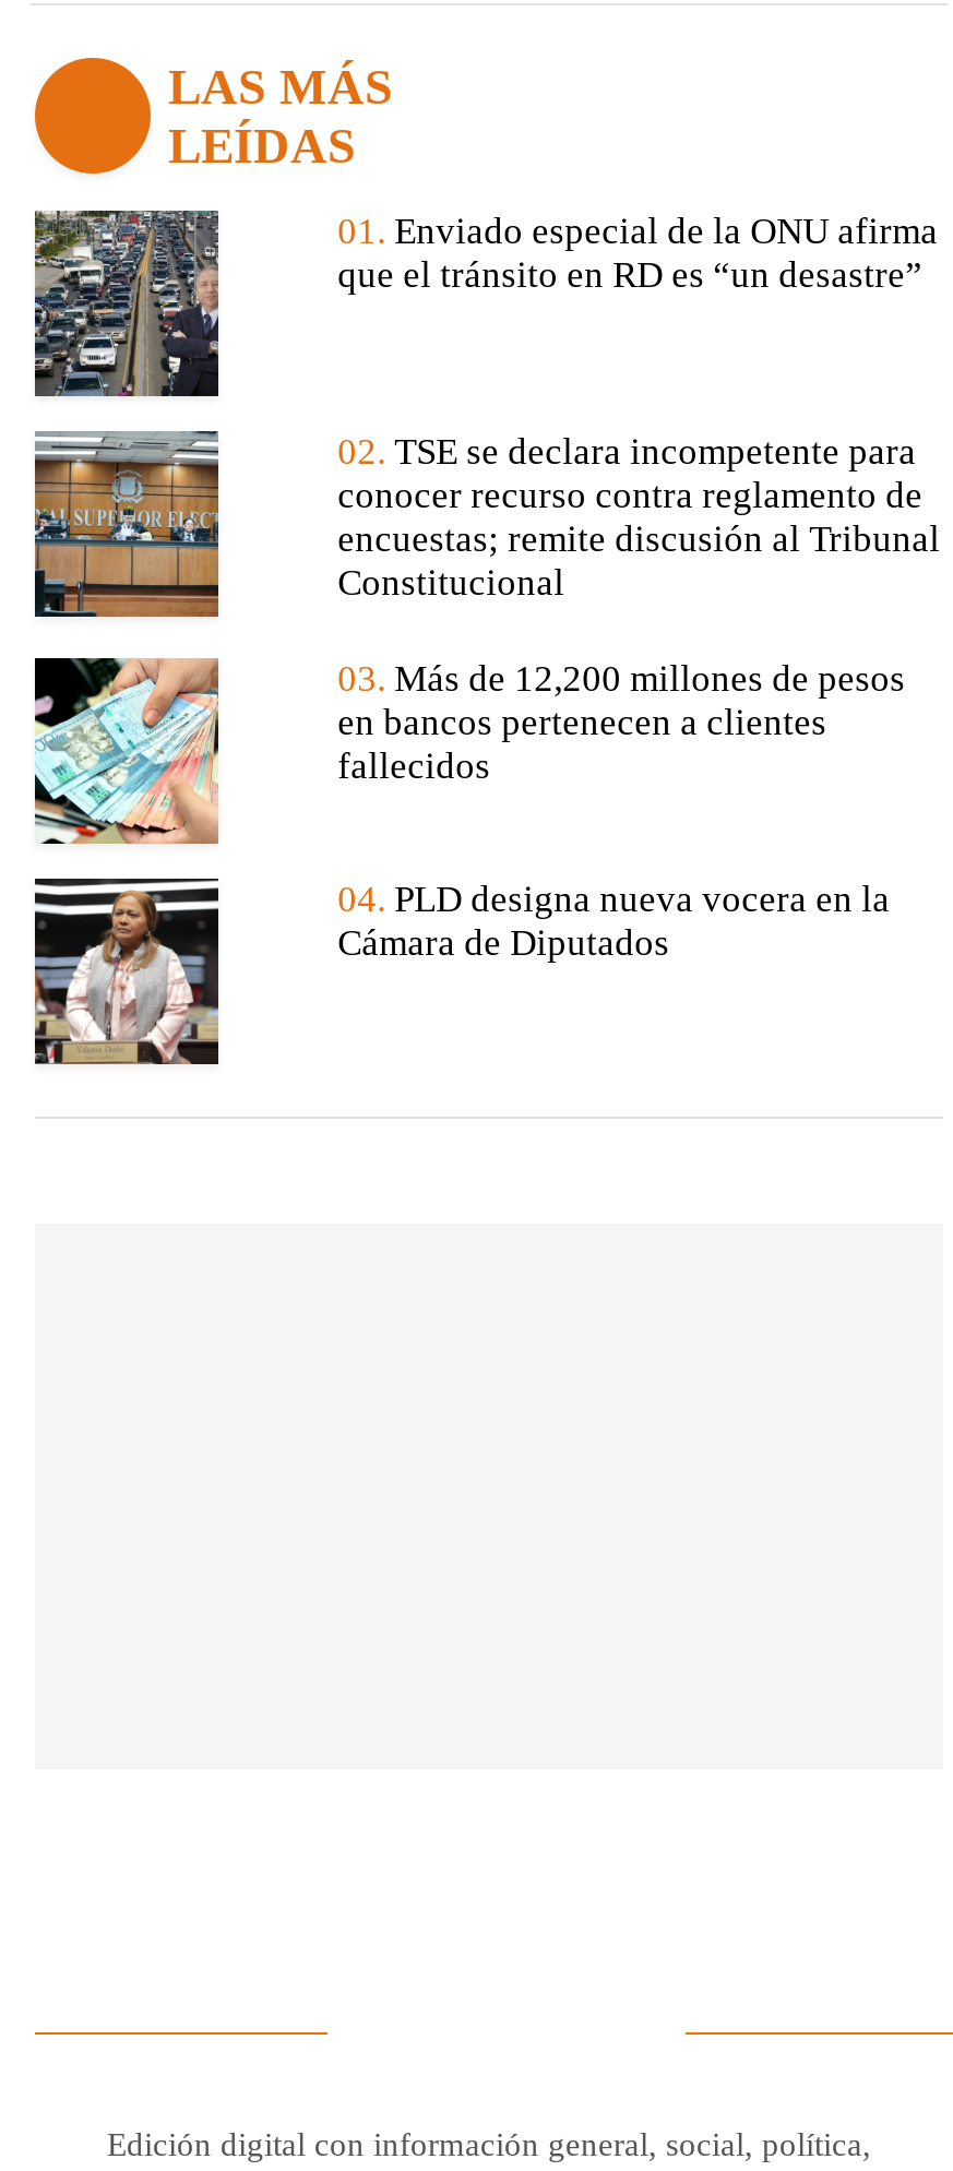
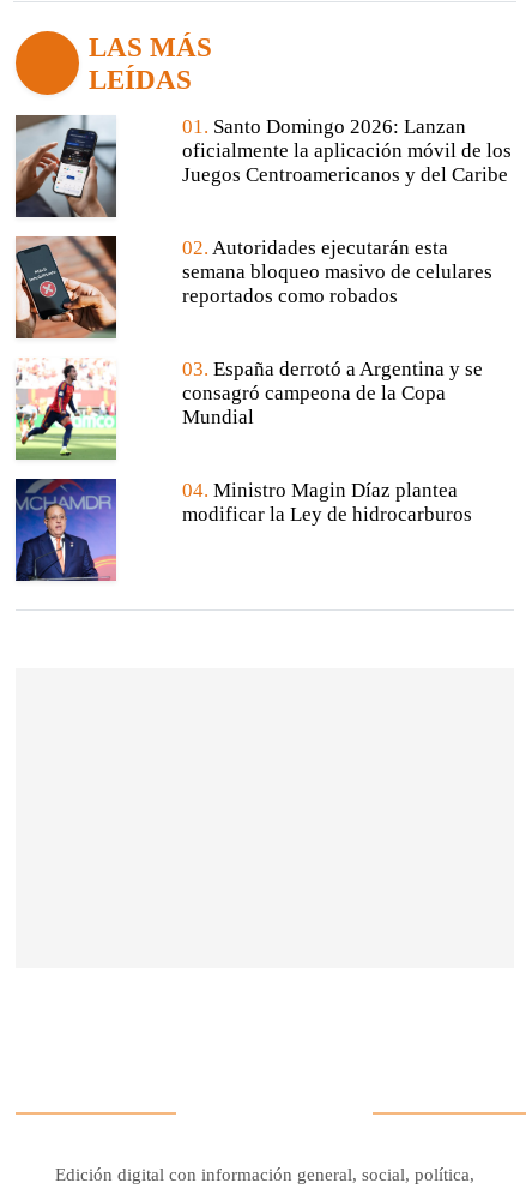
[33,208,221,398] [image] -> [16,115,116,218] [image]
[338,210,938,295] 01. Enviado especial de la ONU afirma | que el tránsito en RD es “un desastre” -> [182,115,511,186] 01. Santo Domingo 2026: Lanzan | oficialmente la aplicación móvil de los | Juegos Centroamericanos y del Caribe
[33,429,221,619] [image] -> [14,235,117,340] [image]
[338,431,940,603] 02. TSE se declara incompetente para | conocer recurso contra reglamento de | encuestas; remite discusión al Tribunal | Constitucional -> [182,236,492,307] 02. Autoridades ejecutarán esta | semana bloqueo masivo de celulares | reportados como robados
[33,656,221,846] [image] -> [14,359,116,461] [image]
[338,658,905,787] 03. Más de 12,200 millones de pesos | en bancos pertenecen a clientes | fallecidos -> [182,357,483,428] 03. España derrotó a Argentina y se | consagró campeona de la Copa | Mundial
[33,879,221,1066] [image] -> [14,479,117,582] [image]
[338,878,890,963] 04. PLD designa nueva vocera en la | Cámara de Diputados -> [182,478,472,525] 04. Ministro Magin Díaz plantea | modificar la Ley de hidrocarburos

